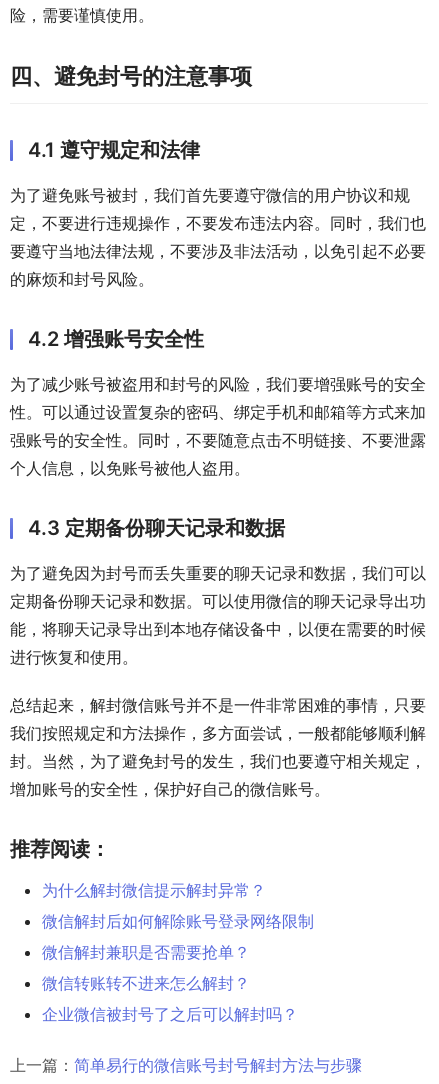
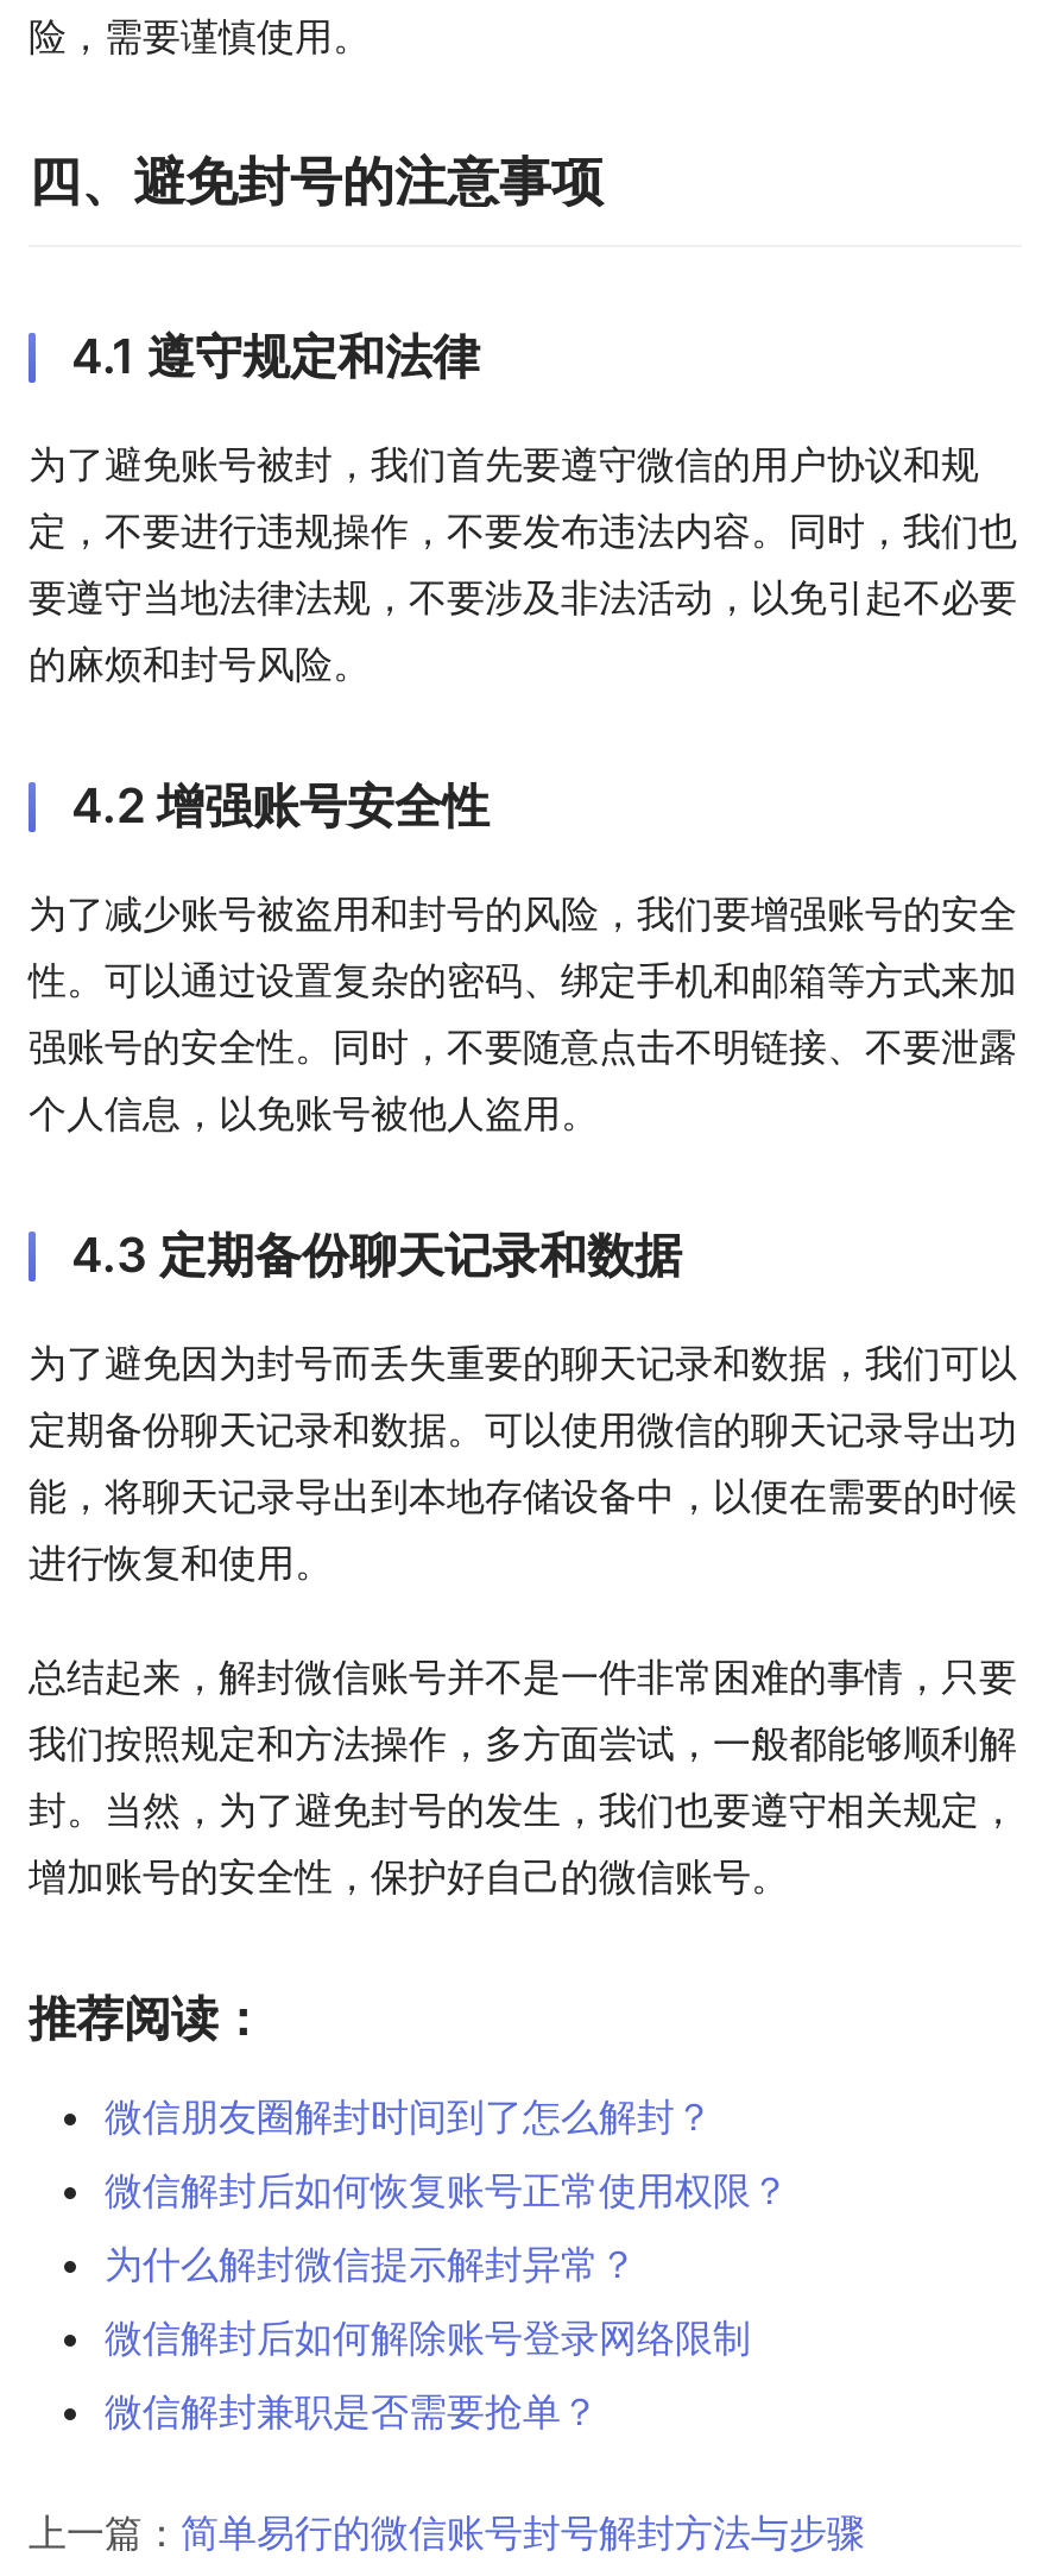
none -> [105,2093,789,2215] 微信朋友圈解封时间到了怎么解封？ | 微信解封后如何恢复账号正常使用权限？
moved [42,880,314,962] -> [105,2241,751,2436]: 为什么解封微信提示解封异常？ | 微信解封后如何解除账号登录网络限制 | 微信解封兼职是否需要抢单？
[42,973,298,1024] 微信转账转不进来怎么解封？ | 企业微信被封号了之后可以解封吗？ -> none

